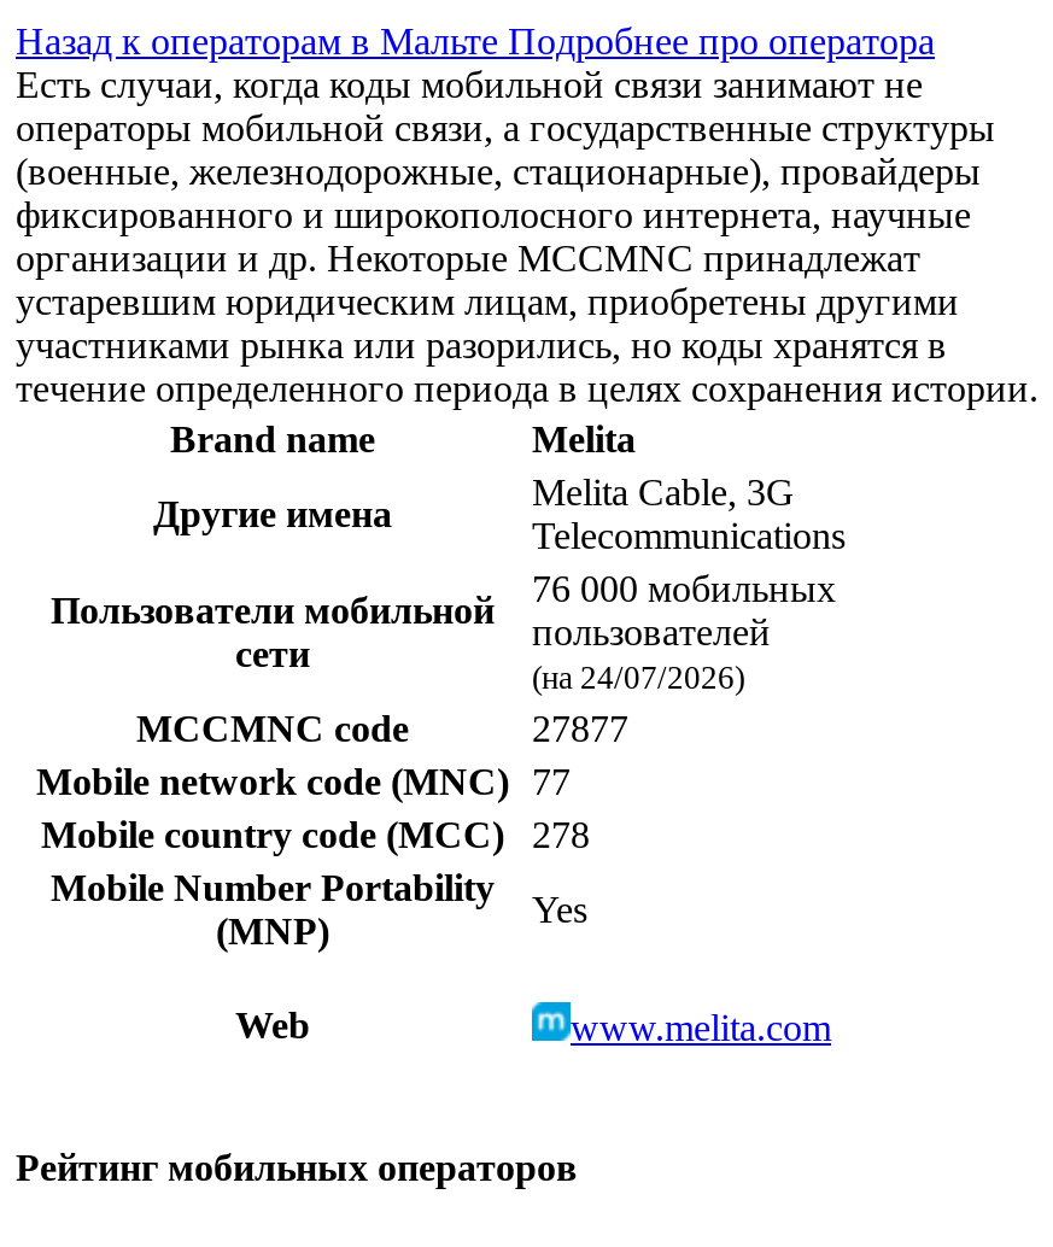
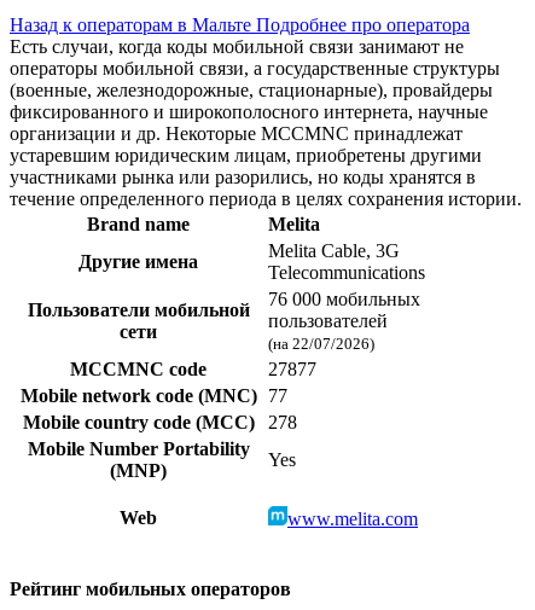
[532,658,744,694] (на 24/07/2026) -> [268,334,374,353] (на 22/07/2026)

